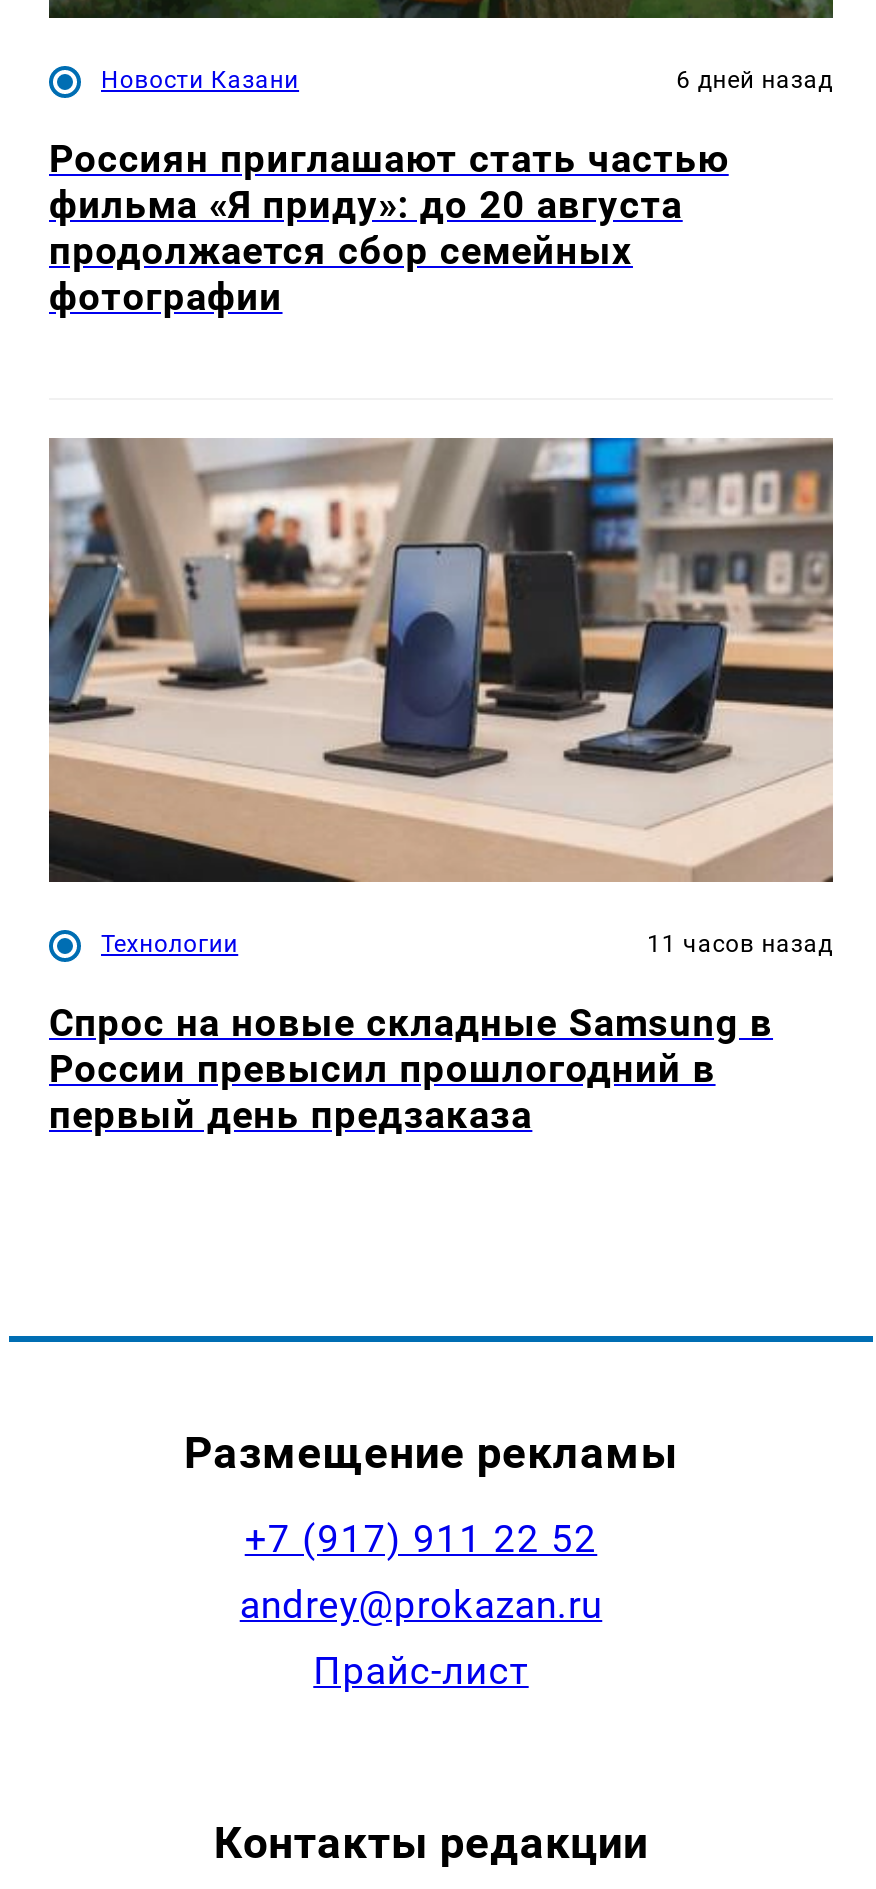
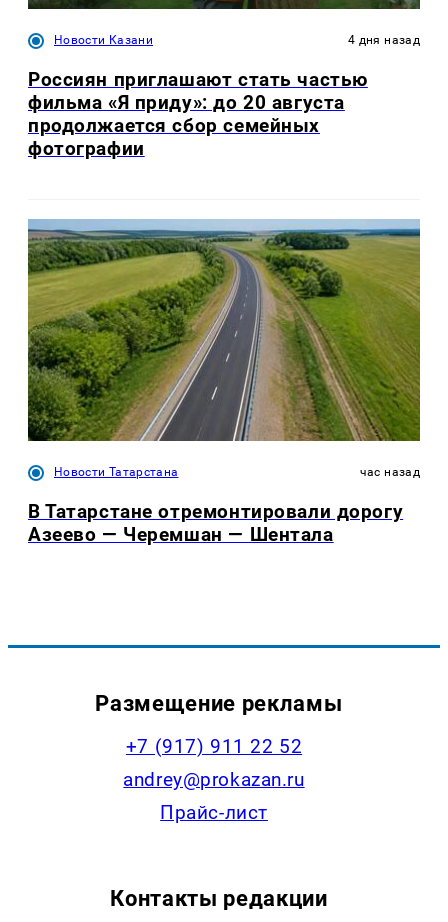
[676,66,833,94] 6 дней назад -> [348,33,420,47] 4 дня назад
[47,436,835,957] [image] | Технологии | 11 часов назад -> [28,219,420,478] [image] | Новости Татарстана | час назад
[49,999,773,1137] Спрос на новые складные Samsung в | России превысил прошлогодний в | первый день предзаказа -> [28,500,403,546] В Татарстане отремонтировали дорогу | Азеево — Черемшан — Шентала

